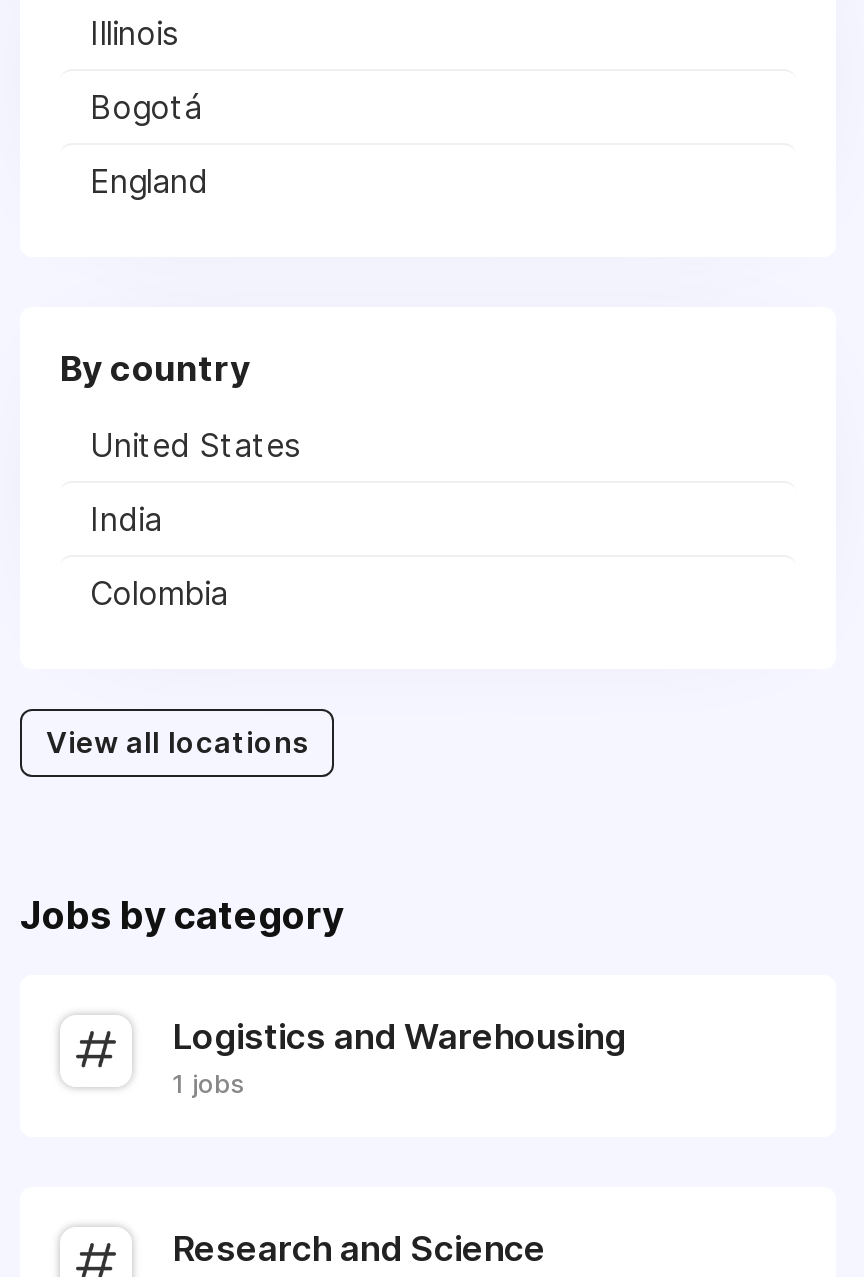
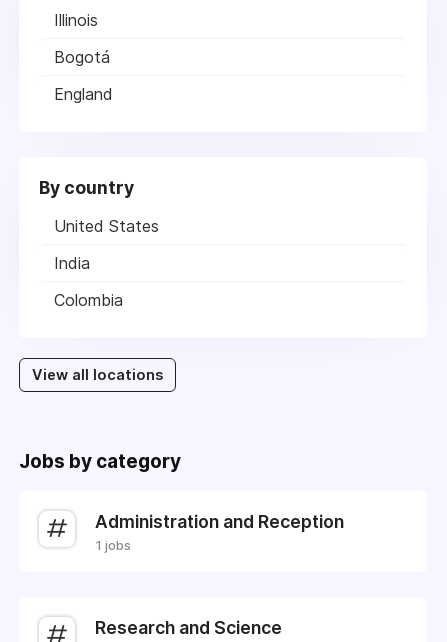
[172,1015,626,1057] Logistics and Warehousing -> [95,511,344,532] Administration and Reception

